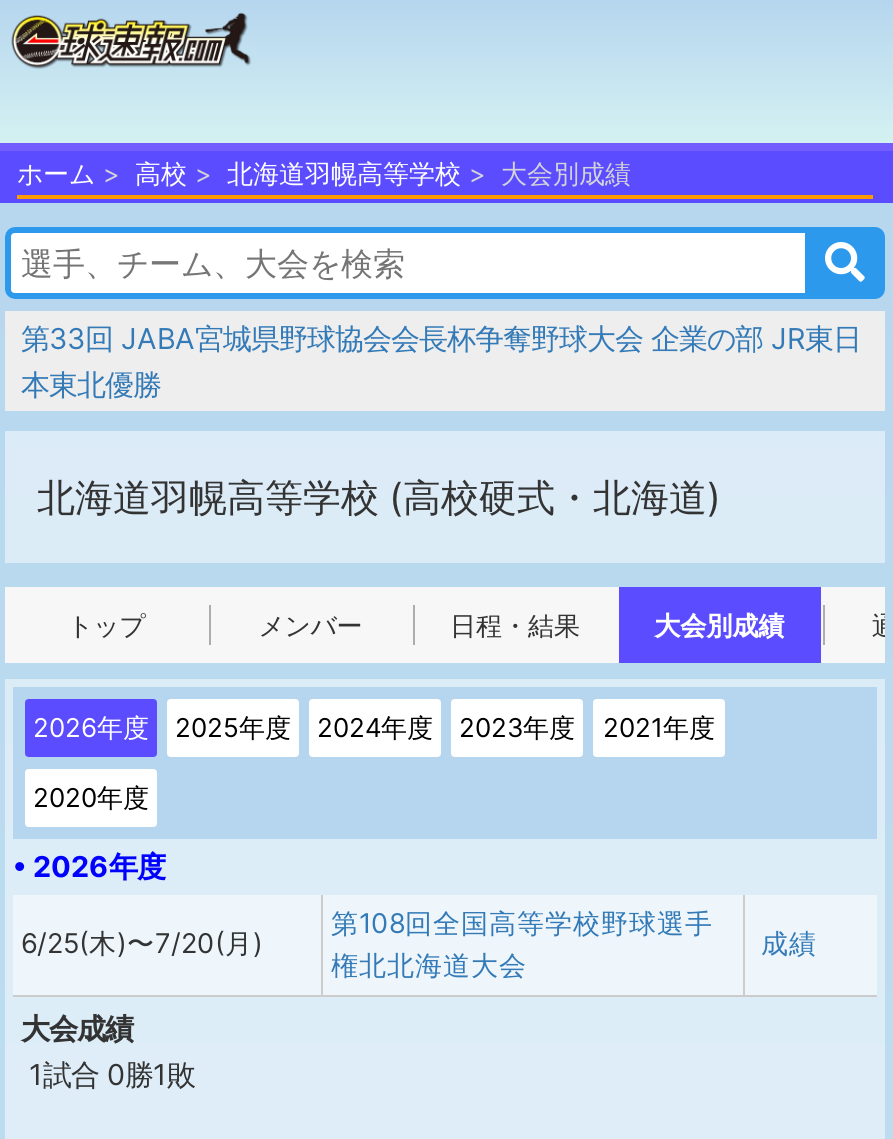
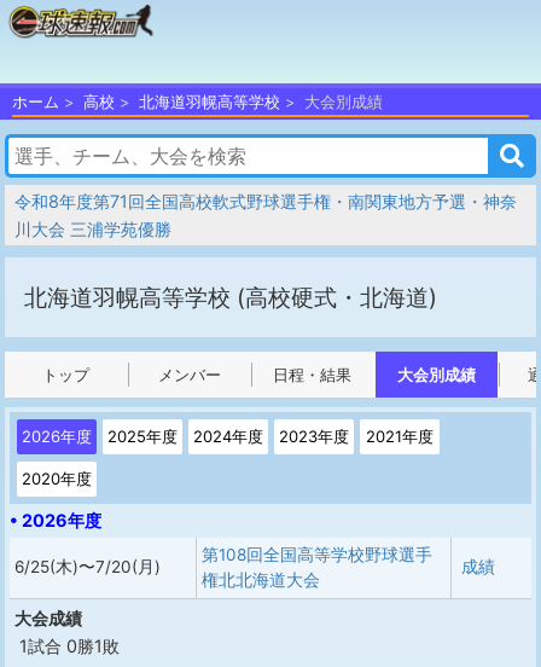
[21,321,861,401] 第33回 JABA宮城県野球協会会長杯争奪野球大会 企業の部 JR東日 | 本東北優勝 -> [14,191,517,239] 令和8年度第71回全国高校軟式野球選手権・南関東地方予選・神奈 | 川大会 三浦学苑優勝

